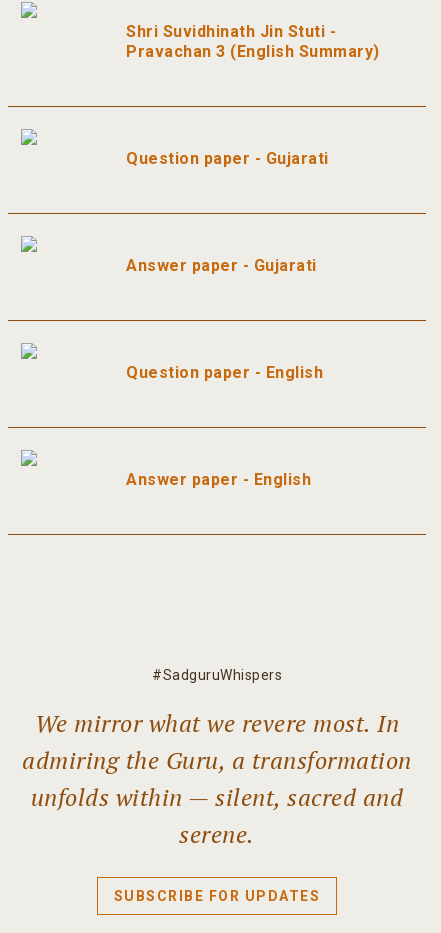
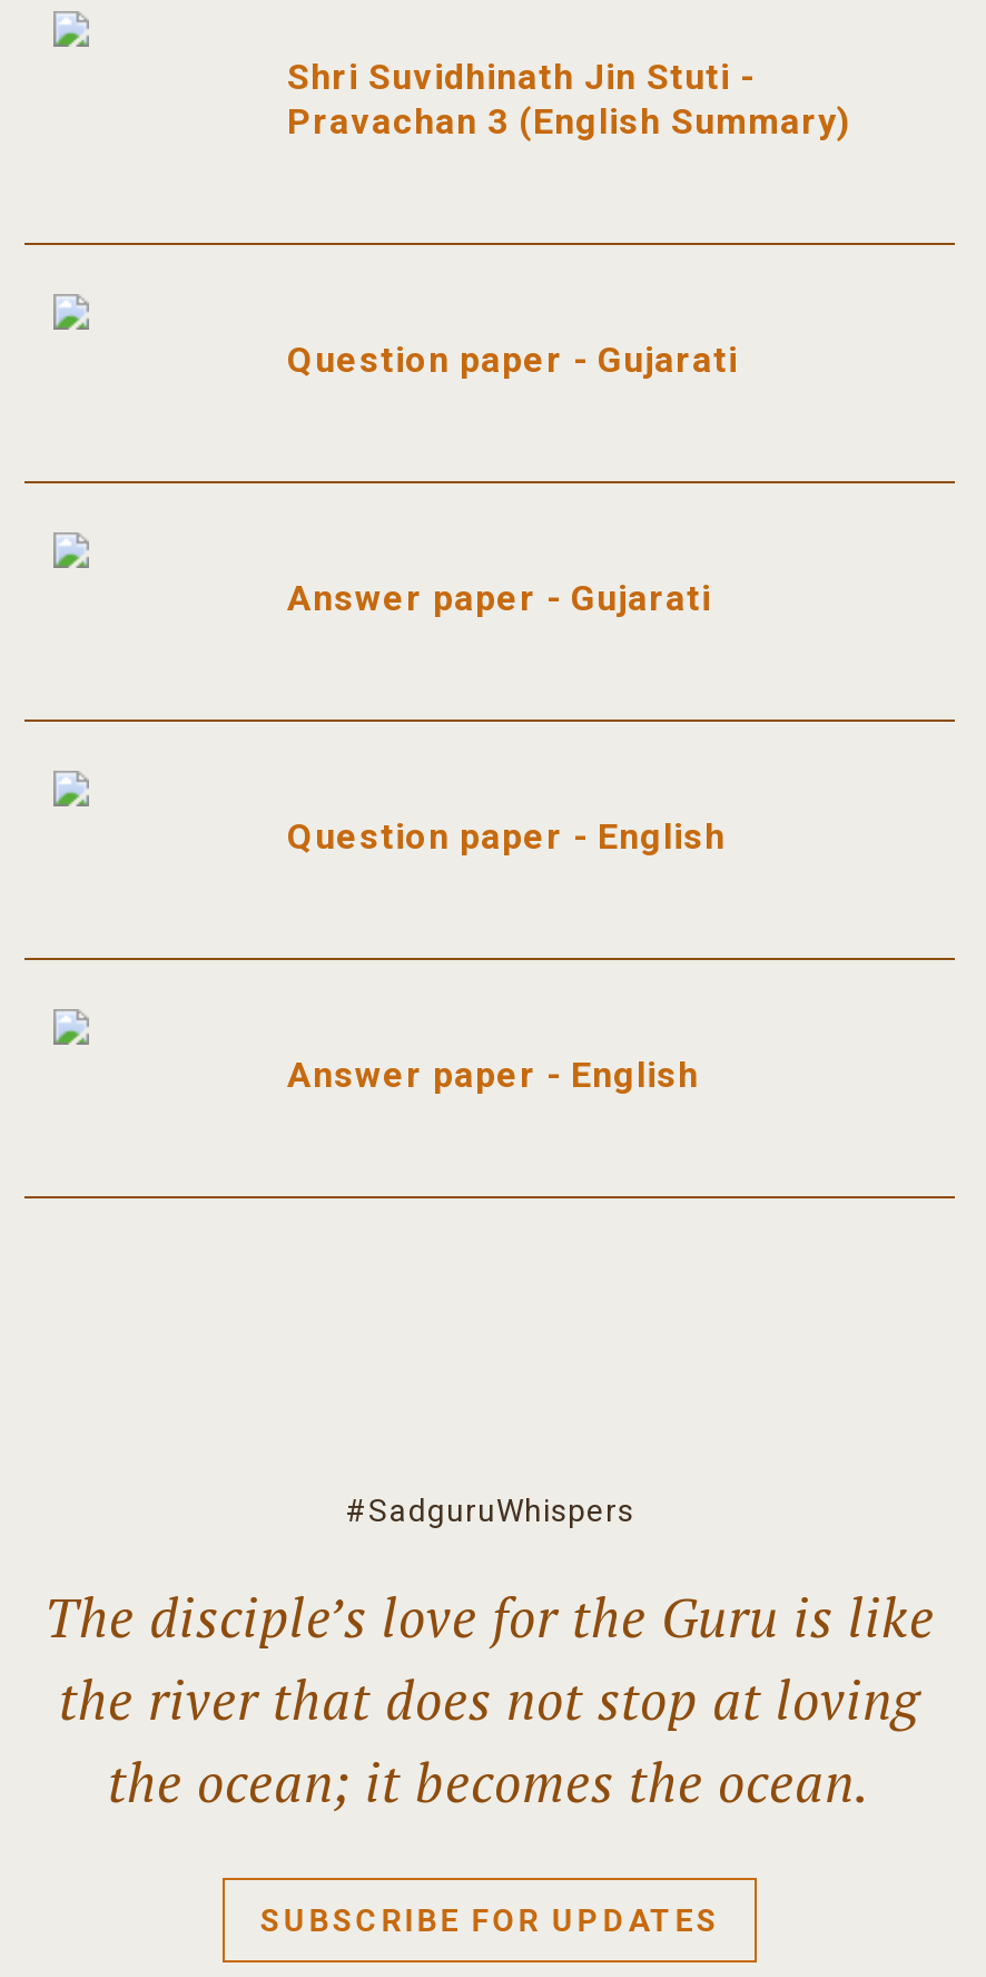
[22,707,412,850] We mirror what we revere most. In | admiring the Guru, a transformation | unfolds within — silent, sacred and | serene. -> [45,1582,935,1818] The disciple’s love for the Guru is like | the river that does not stop at loving | the ocean; it becomes the ocean.

